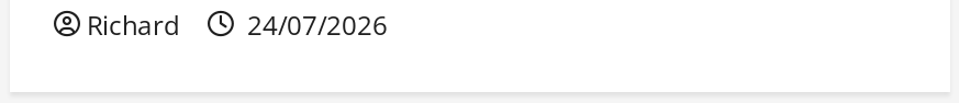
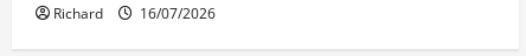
[87,7,388,44] Richard 24/07/2026 -> [53,4,216,24] Richard 16/07/2026

